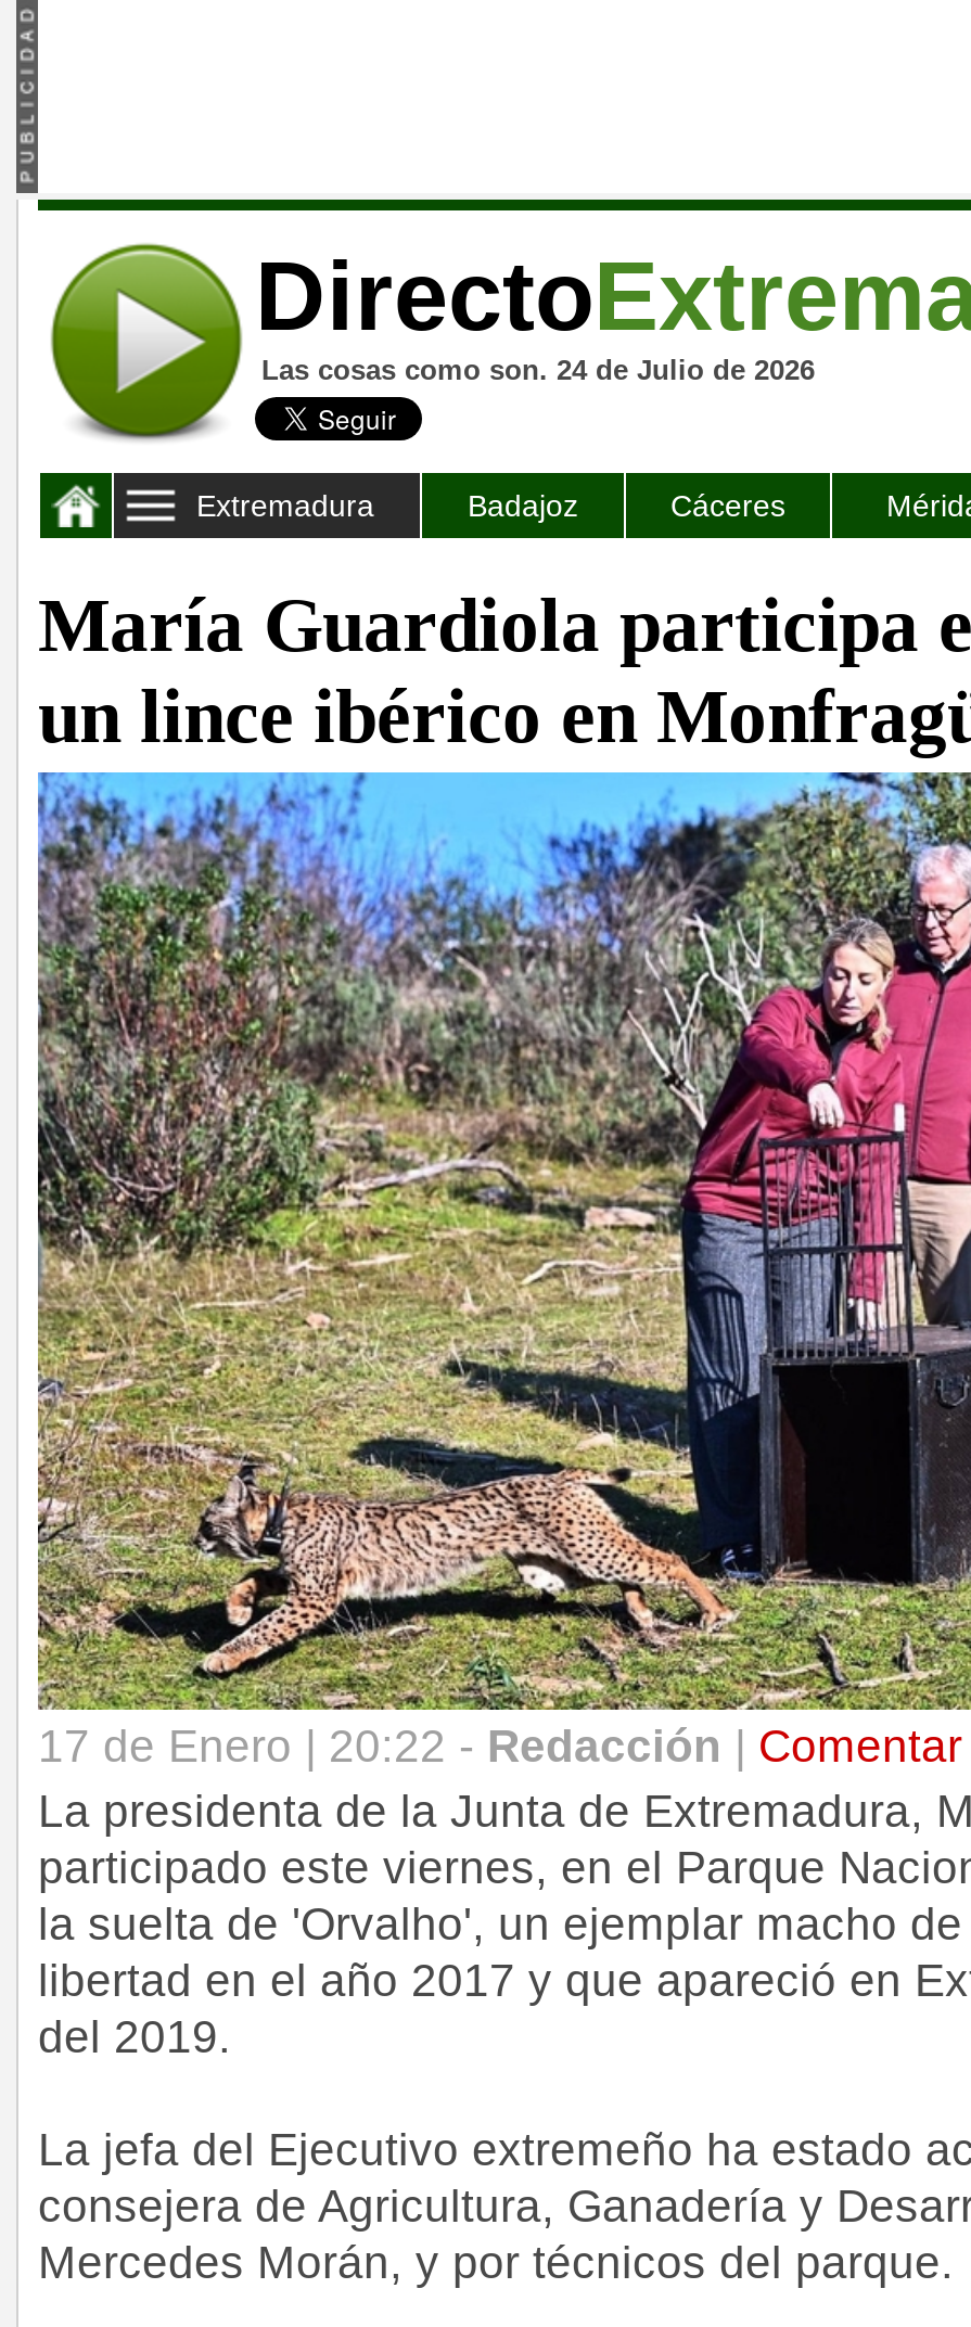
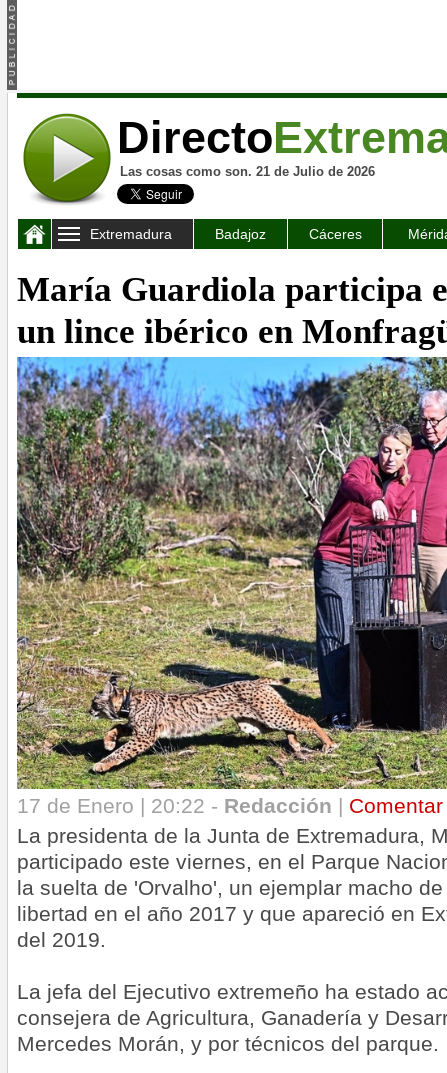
[261,354,815,386] Las cosas como son. 24 de Julio de 2026 -> [120,164,375,179] Las cosas como son. 21 de Julio de 2026

